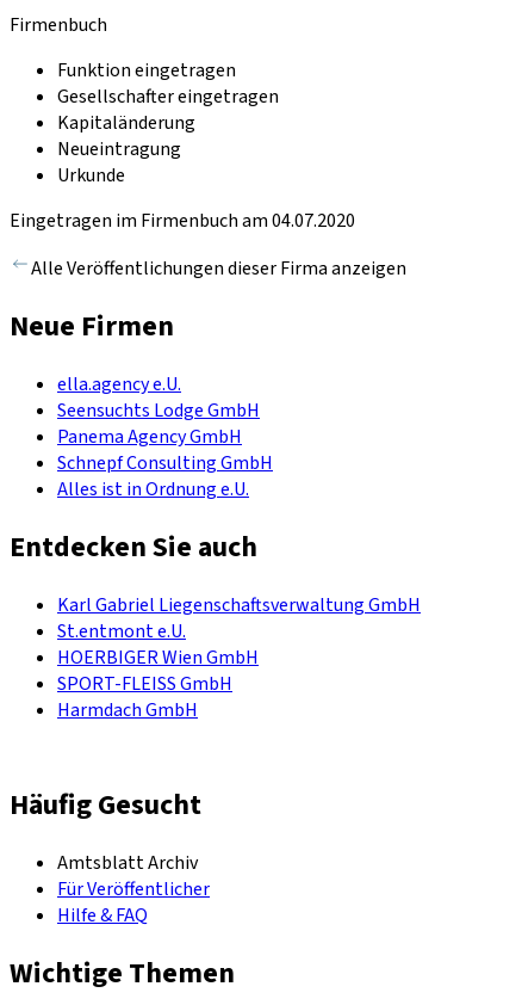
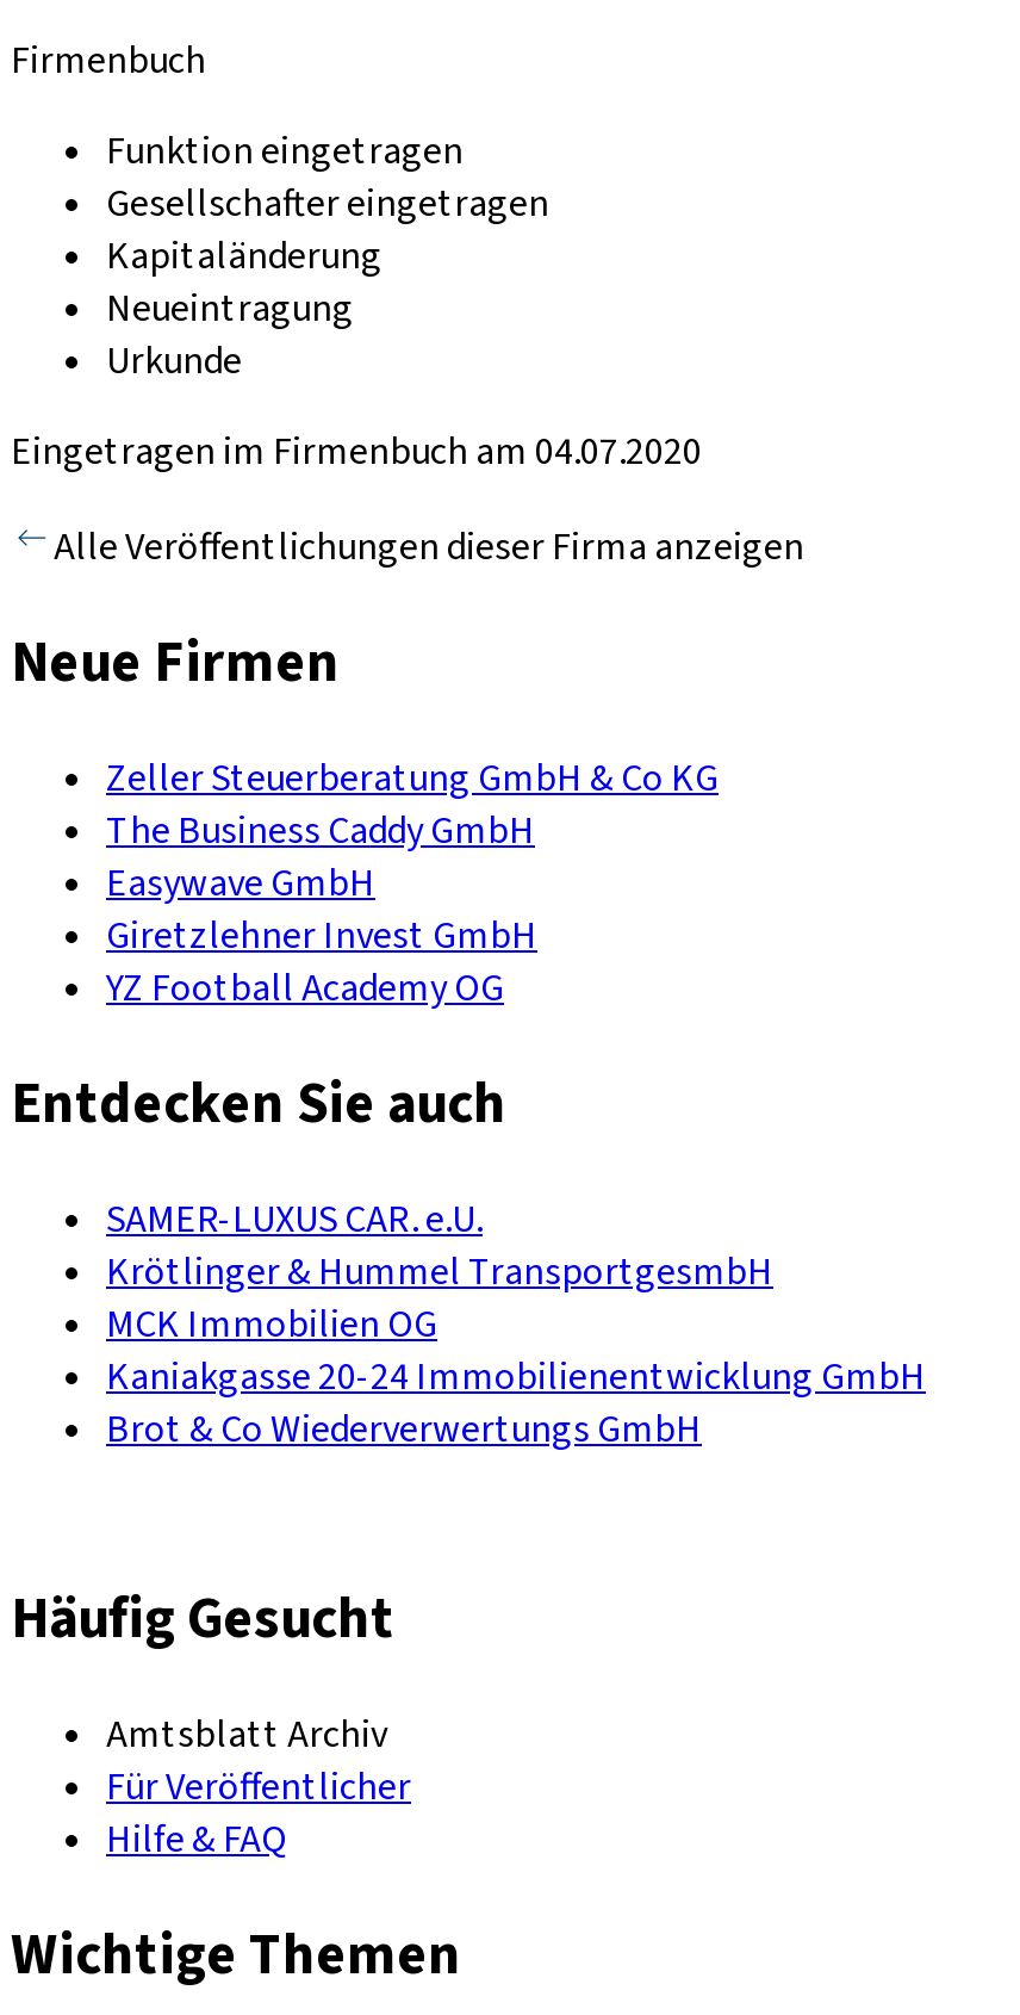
[57,371,273,502] ella.agency e.U. | Seensuchts Lodge GmbH | Panema Agency GmbH | Schnepf Consulting GmbH | Alles ist in Ordnung e.U. -> [106,752,719,1014] Zeller Steuerberatung GmbH & Co KG | The Business Caddy GmbH | Easywave GmbH | Giretzlehner Invest GmbH | YZ Football Academy OG
[57,591,421,723] Karl Gabriel Liegenschaftsverwaltung GmbH | St.entmont e.U. | HOERBIGER Wien GmbH | SPORT-FLEISS GmbH | Harmdach GmbH -> [106,1192,926,1455] SAMER-LUXUS CAR. e.U. | Krötlinger & Hummel TransportgesmbH | MCK Immobilien OG | Kaniakgasse 20-24 Immobilienentwicklung GmbH | Brot & Co Wiederverwertungs GmbH

